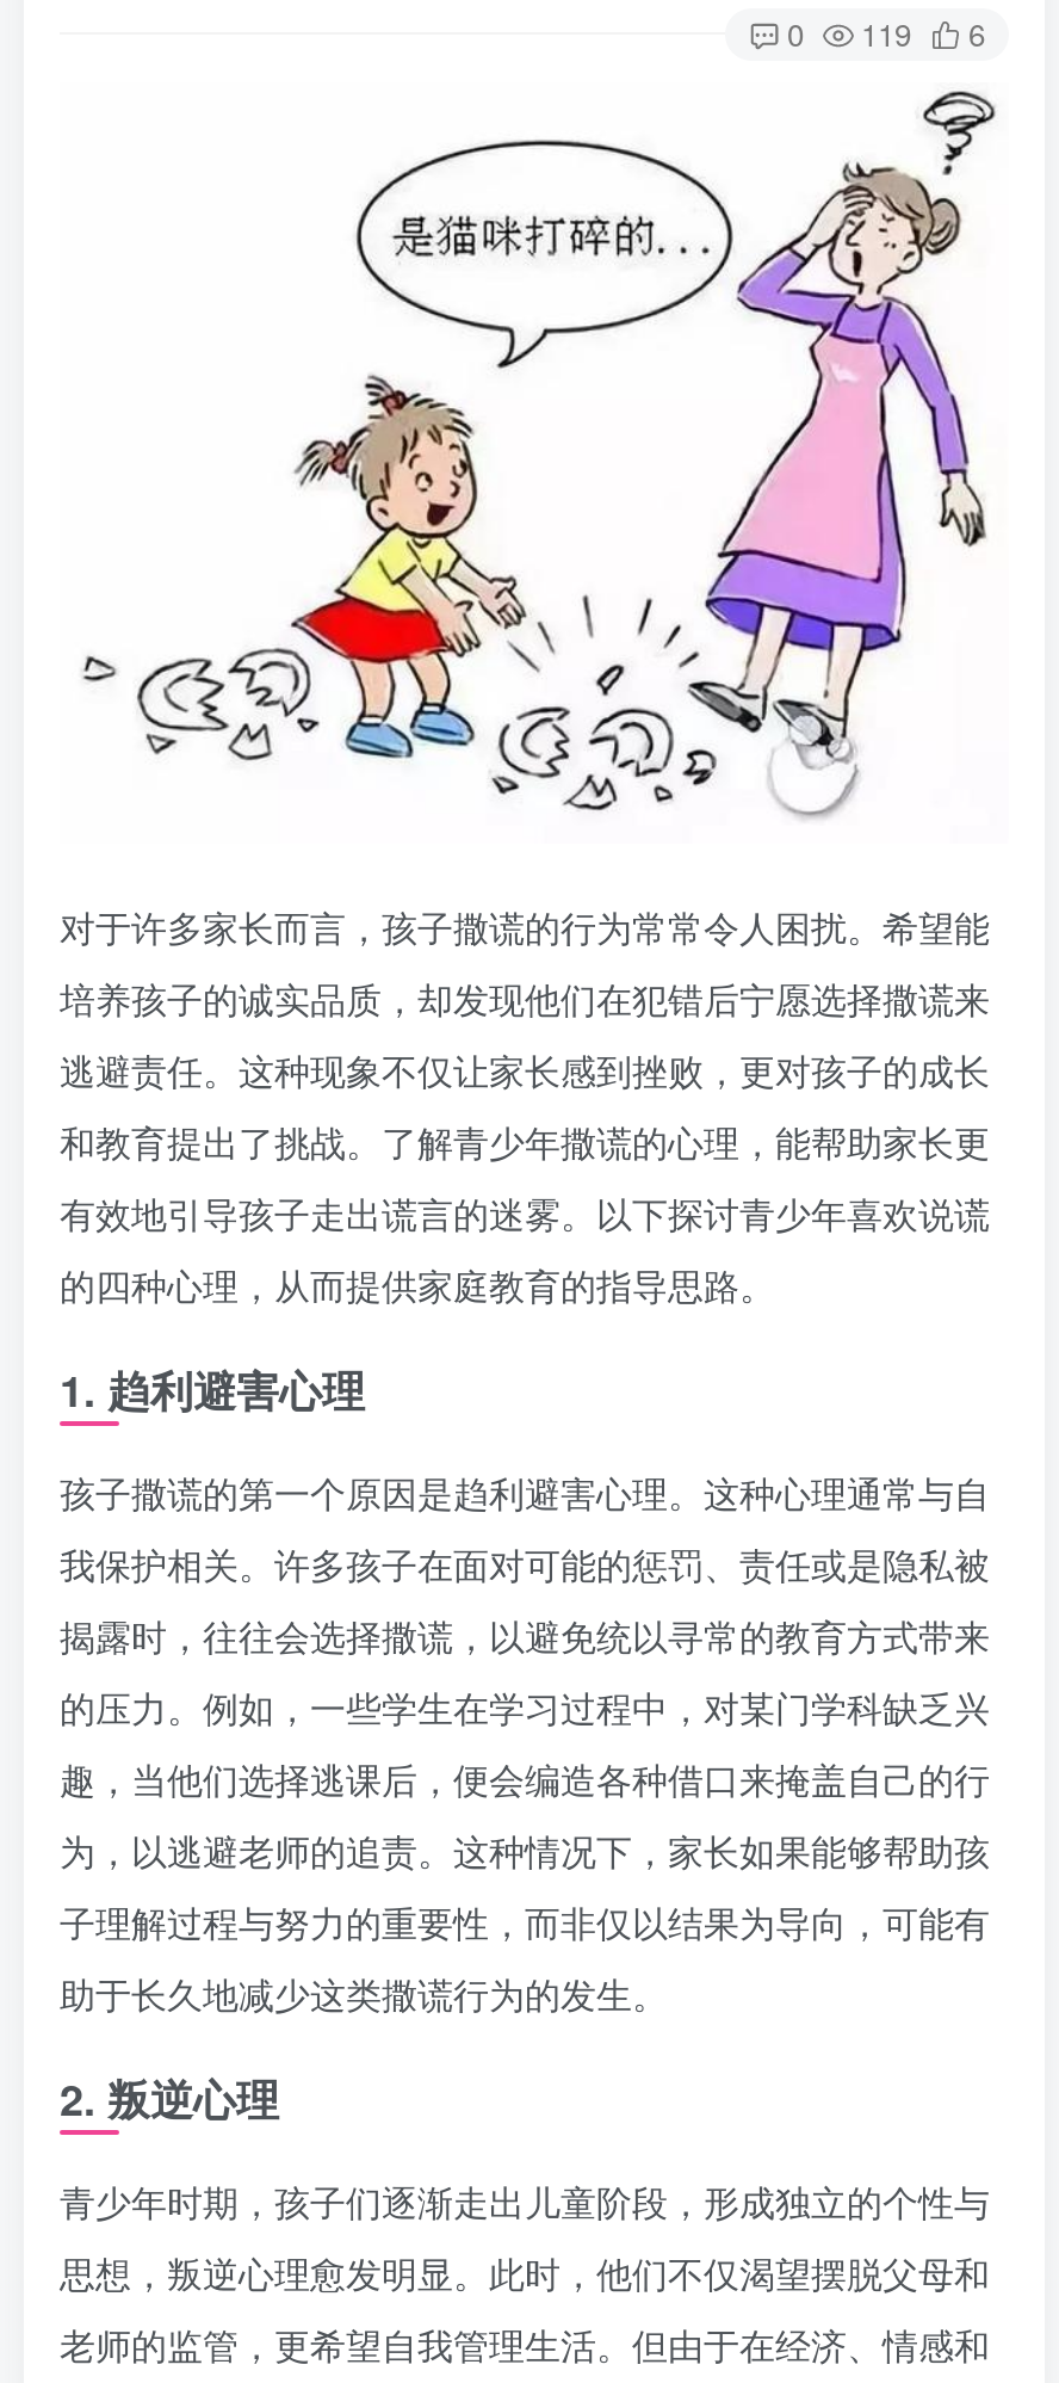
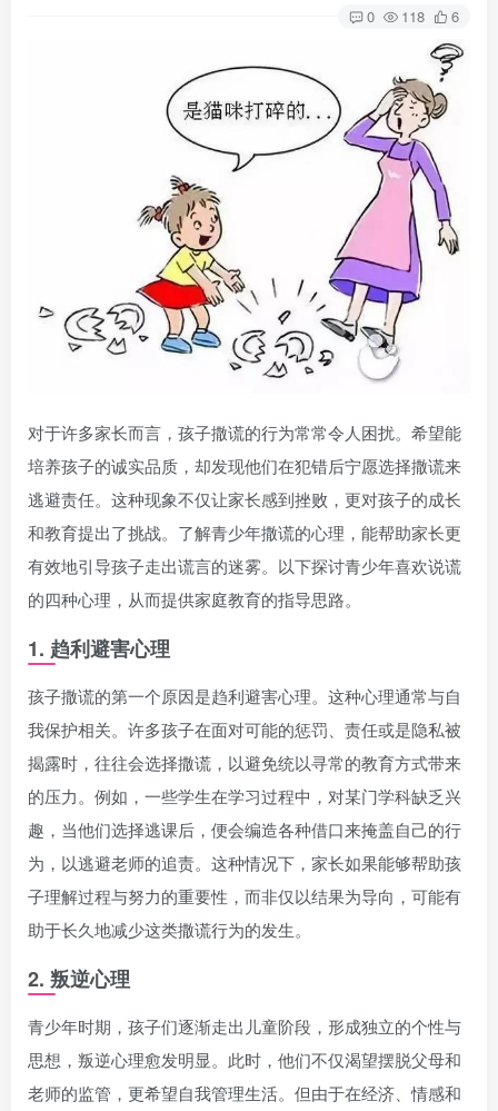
[787,11,985,56] 0 119 6 -> [367,6,459,27] 0 118 6

